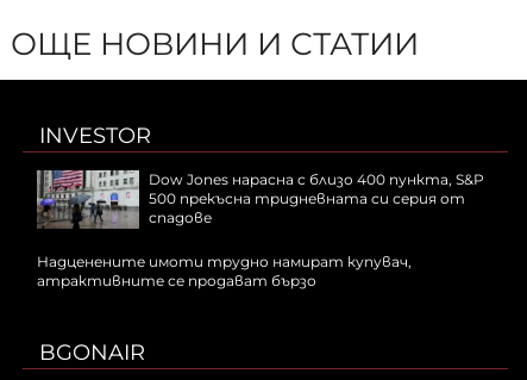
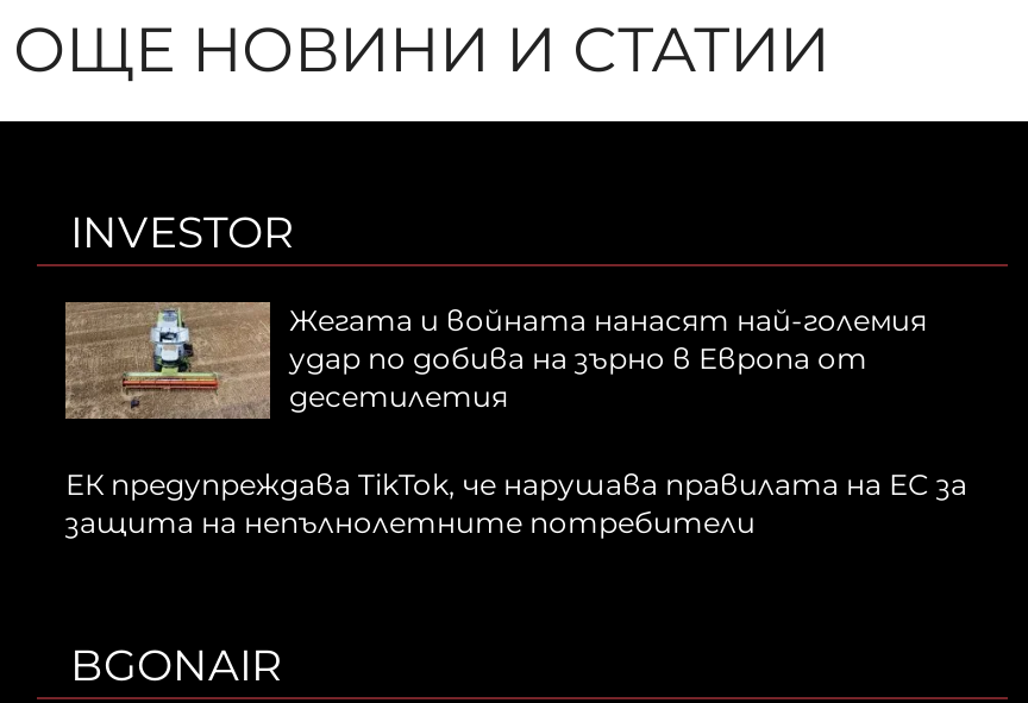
[38,170,484,229] [image] | Dow Jones нарасна с близо 400 пункта, S&P | 500 прекъсна тридневната си серия от | спадове -> [65,302,927,419] [image] | Жегата и войната нанасят най-големия | удар по добива на зърно в Европа от | десетилетия
[37,252,412,289] Надценените имоти трудно намират купувач, | атрактивните се продават бързо -> [65,466,967,540] ЕК предупреждава TikTok, че нарушава правилата на ЕС за | защита на непълнолетните потребители

